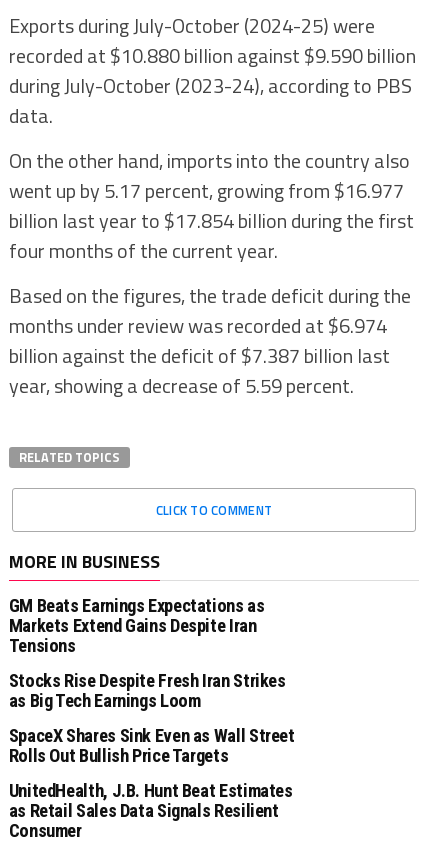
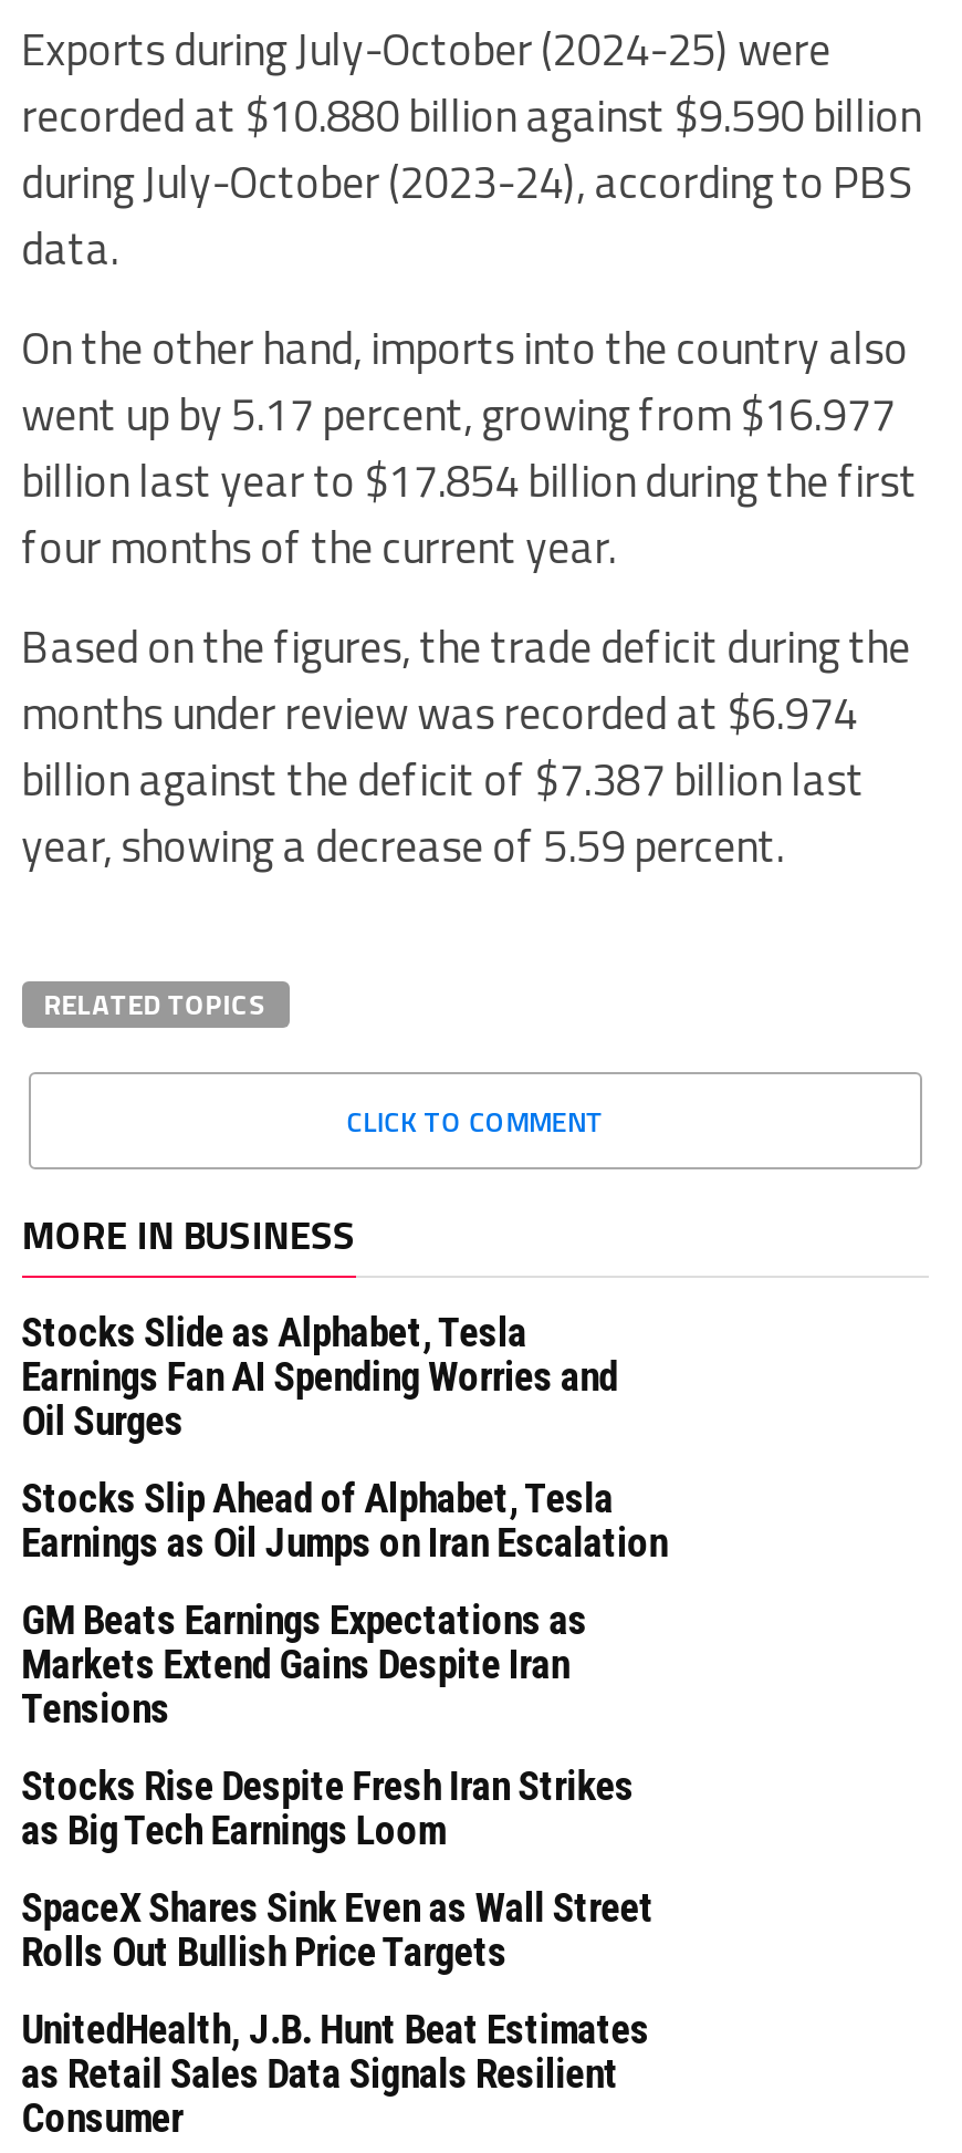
none -> [21,1308,668,1565] Stocks Slide as Alphabet, Tesla | Earnings Fan AI Spending Worries and | Oil Surges | Stocks Slip Ahead of Alphabet, Tesla | Earnings as Oil Jumps on Iran Escalation

